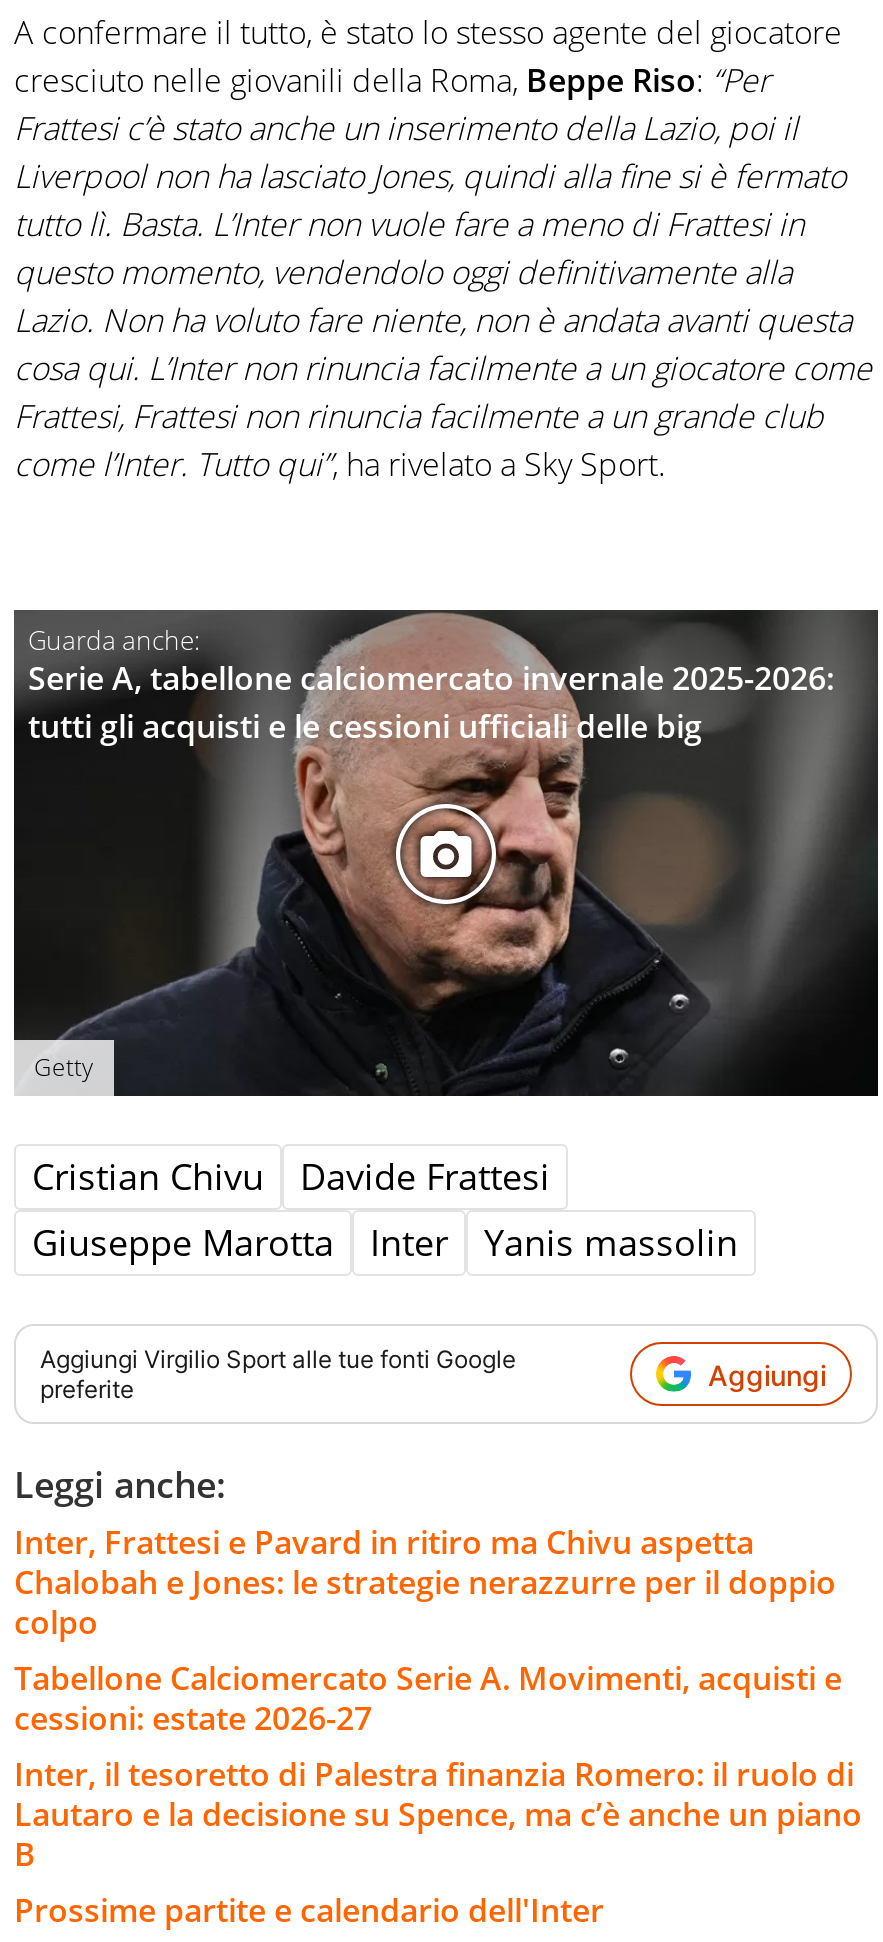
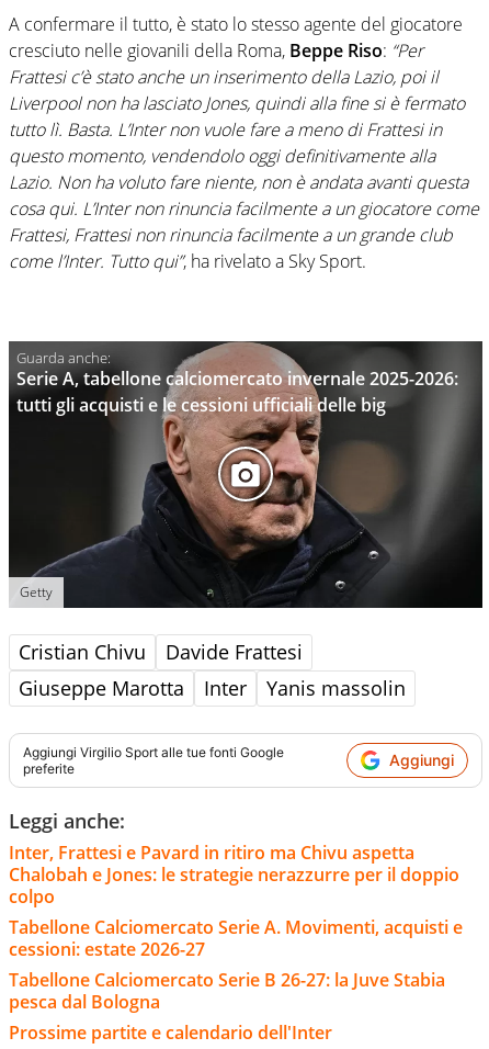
[14,1753,862,1877] Inter, il tesoretto di Palestra finanzia Romero: il ruolo di | Lautaro e la decisione su Spence, ma c’è anche un piano | B -> [9,967,445,1014] Tabellone Calciomercato Serie B 26-27: la Juve Stabia | pesca dal Bologna

